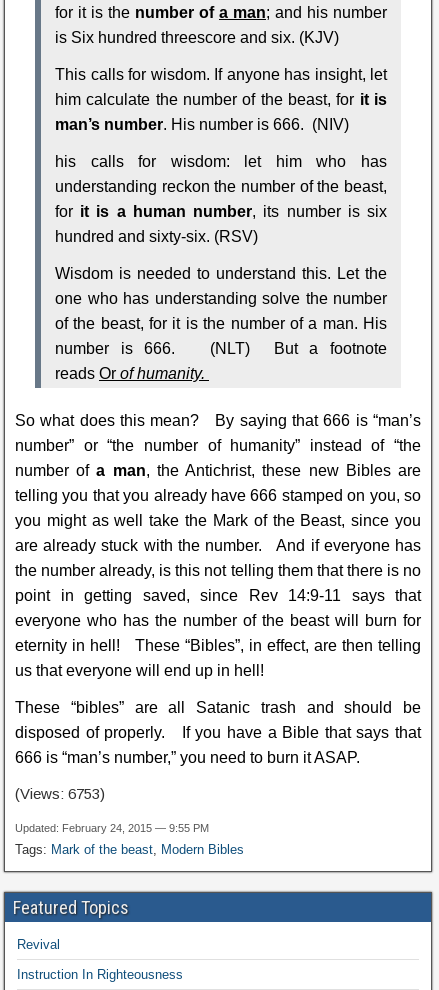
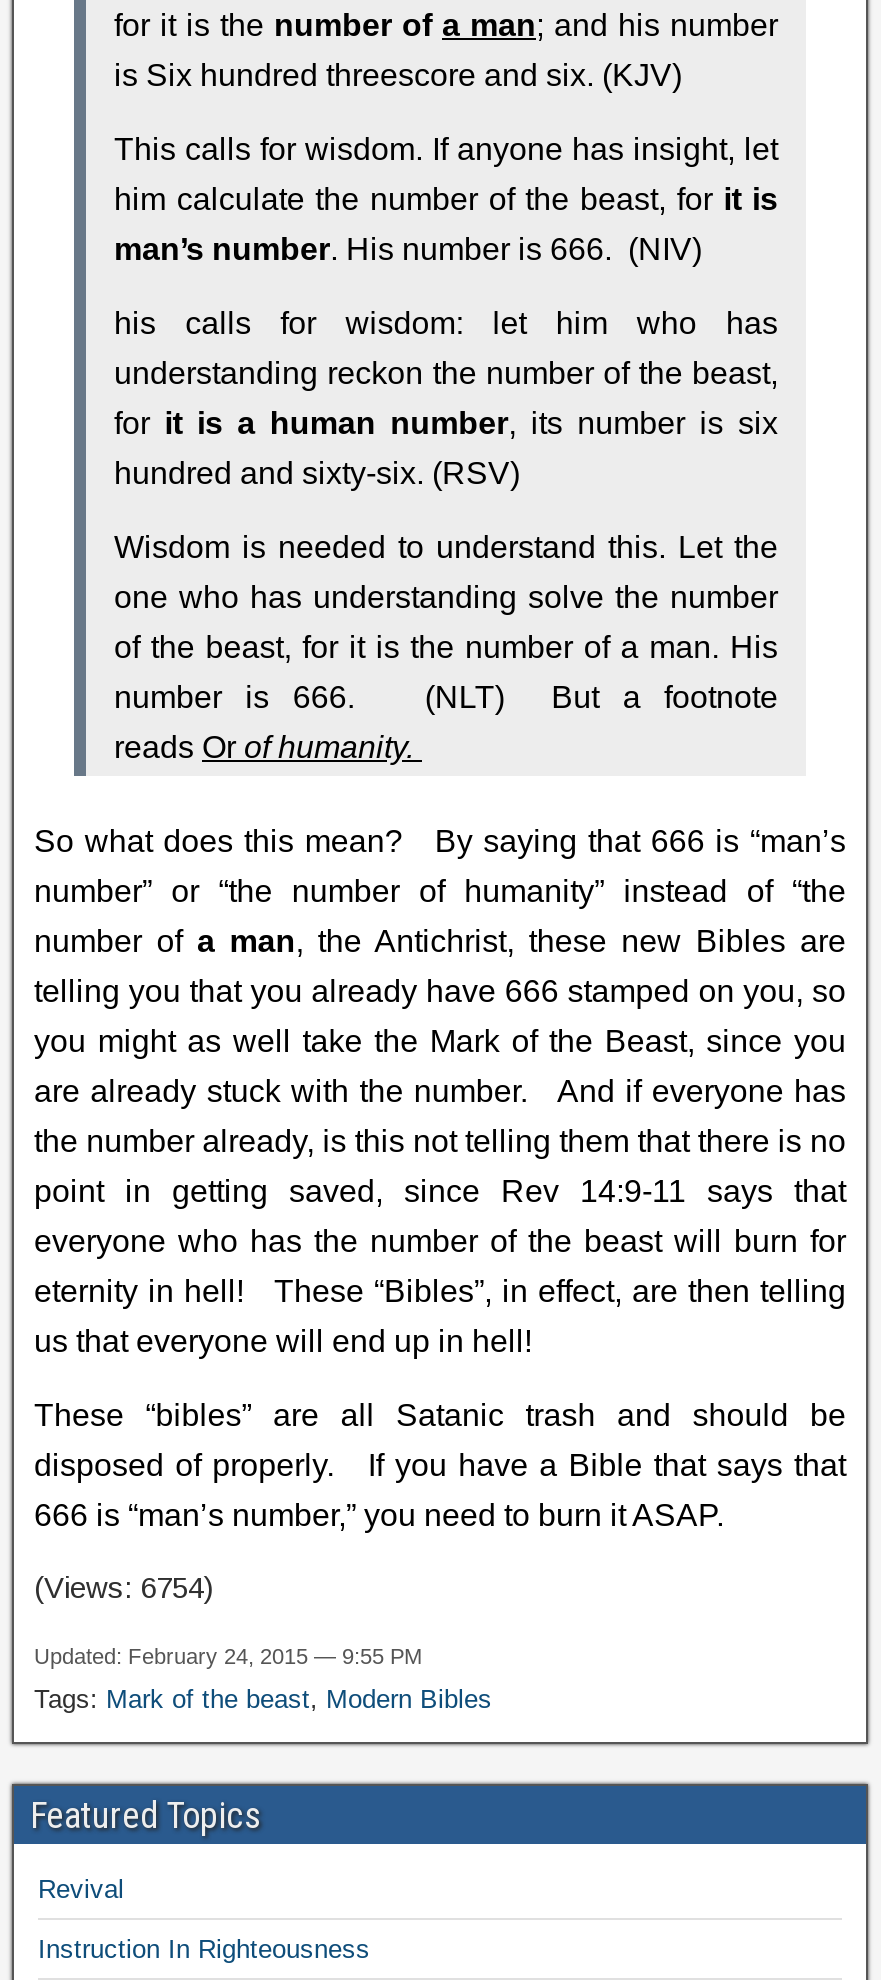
[15,785,105,802] (Views: 6753) -> [34,1570,214,1604] (Views: 6754)

